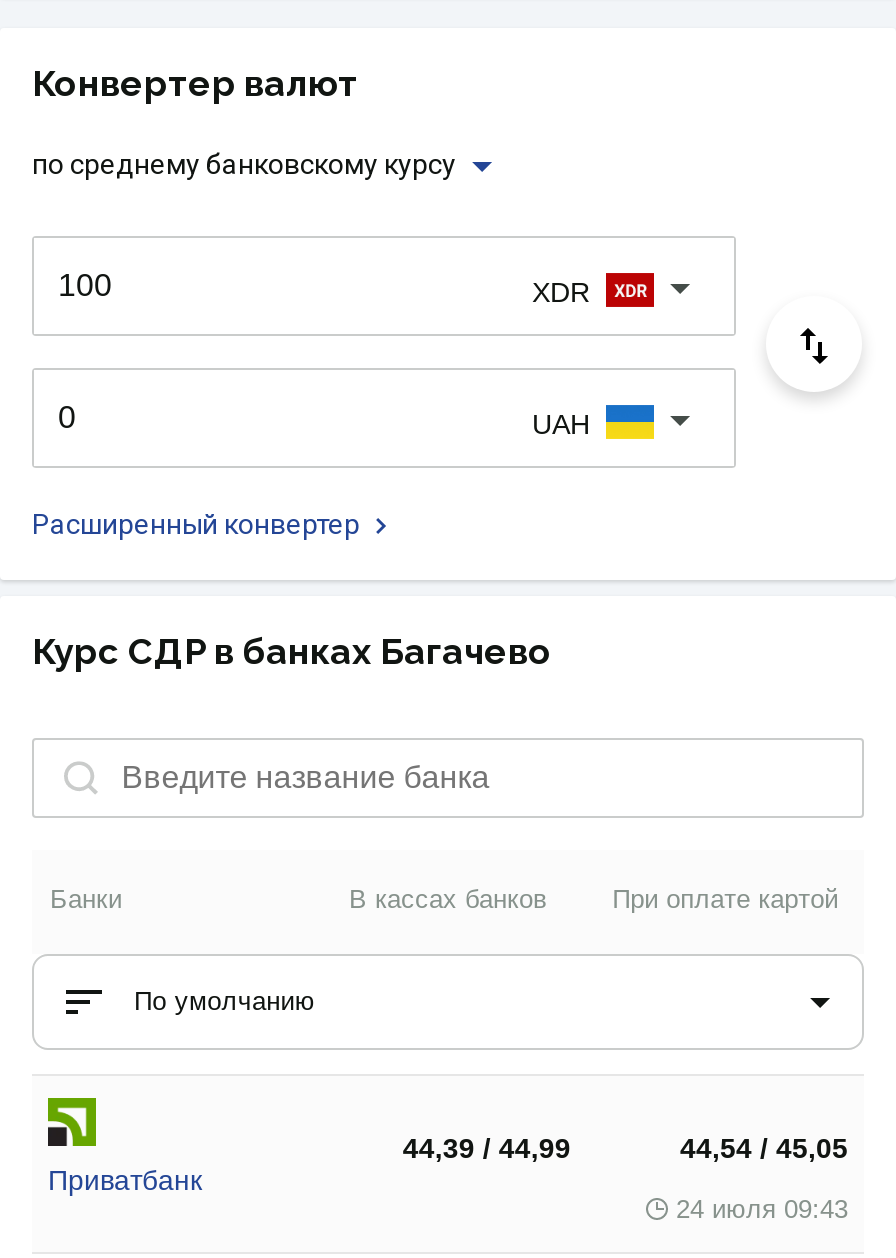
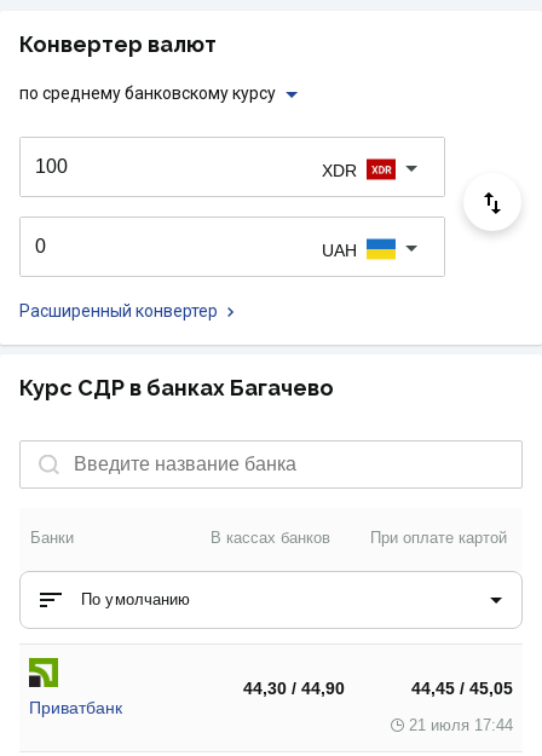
[403,1132,571,1164] 44,39 / 44,99 -> [244,679,345,698] 44,30 / 44,90
[680,1132,848,1164] 44,54 / 45,05 -> [411,679,513,698] 44,45 / 45,05
[676,1194,848,1224] 24 июля 09:43 -> [409,716,513,734] 21 июля 17:44

